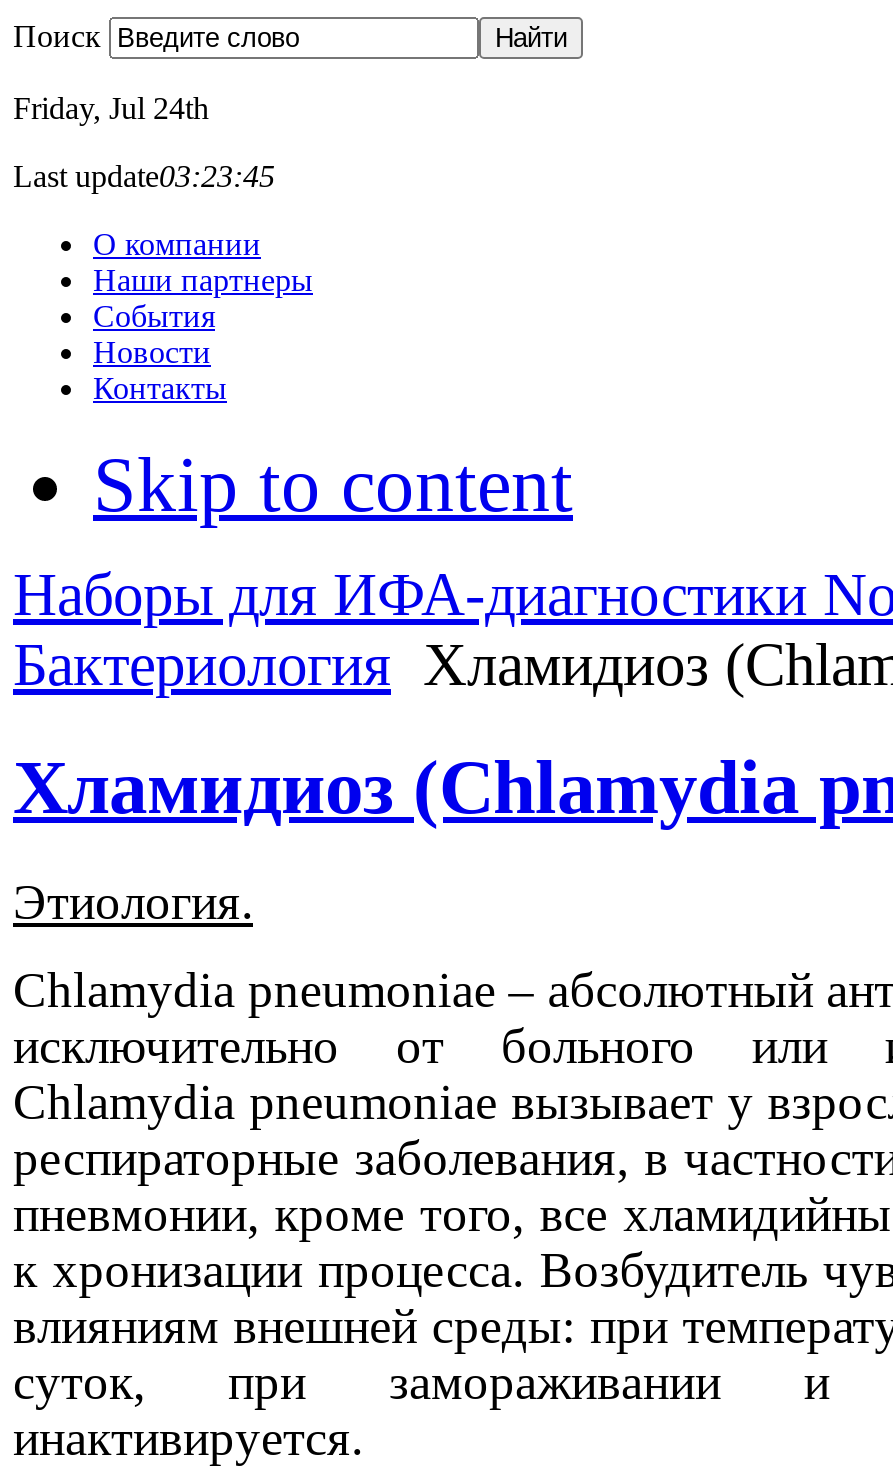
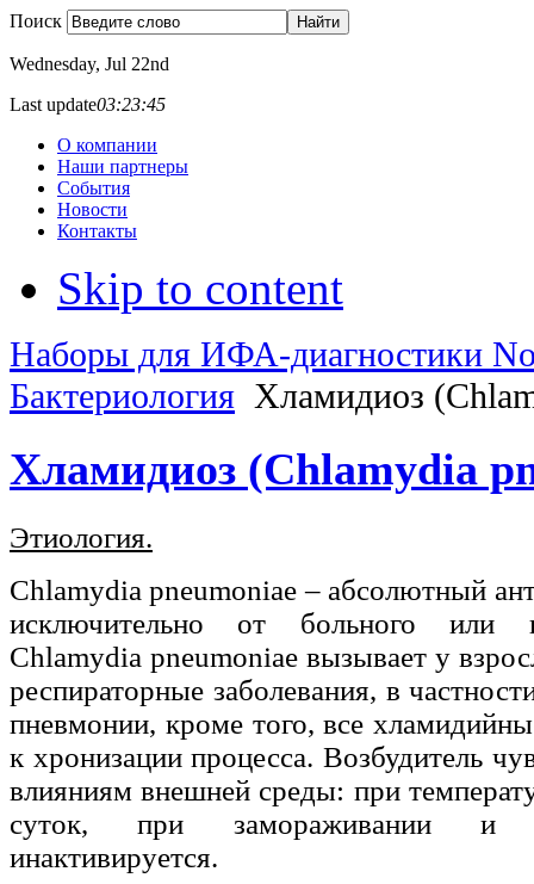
[13,91,209,125] Friday, Jul 24th -> [10,54,169,74] Wednesday, Jul 22nd

